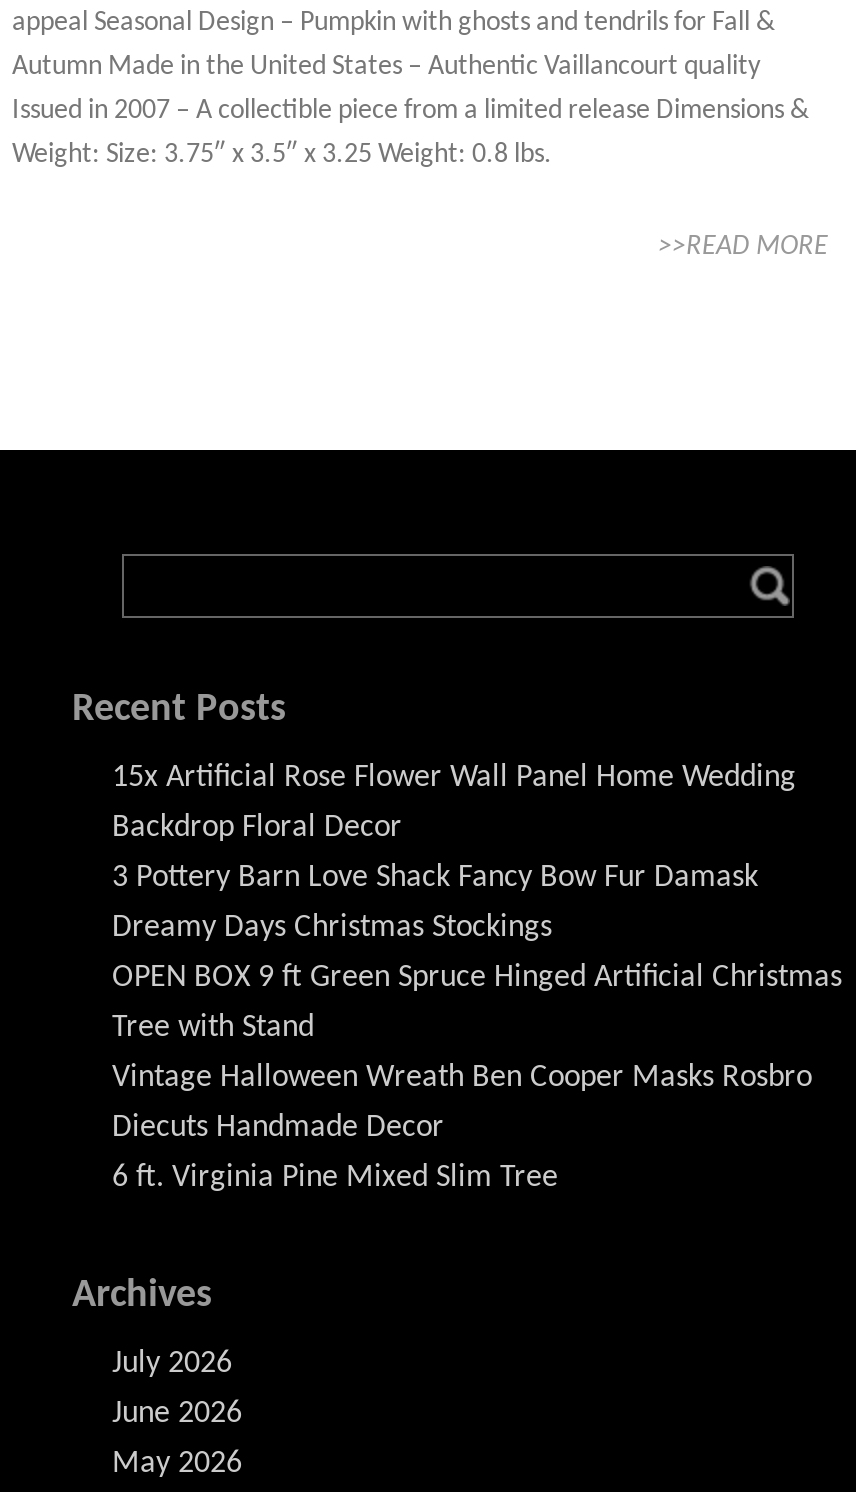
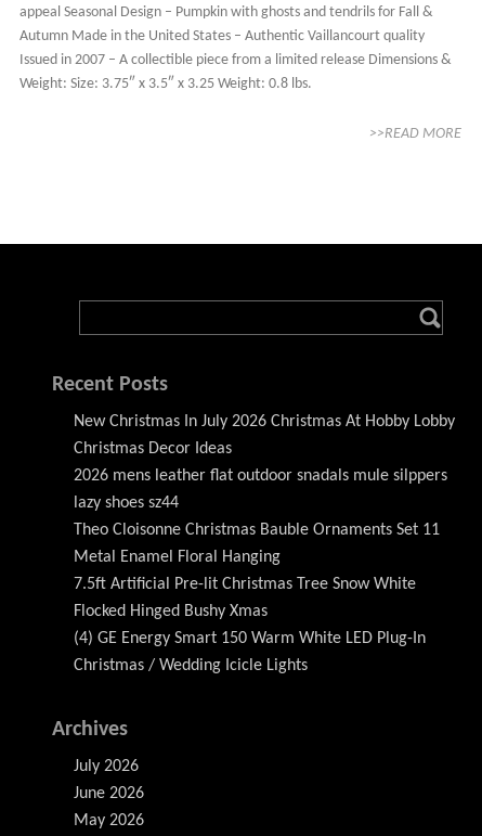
[112,762,842,1194] 15x Artificial Rose Flower Wall Panel Home Wedding | Backdrop Floral Decor | 3 Pottery Barn Love Shack Fancy Bow Fur Damask | Dreamy Days Christmas Stockings | OPEN BOX 9 ft Green Spruce Hinged Artificial Christmas | Tree with Stand | Vintage Halloween Wreath Ben Cooper Masks Rosbro | Diecuts Handmade Decor | 6 ft. Virginia Pine Mixed Slim Tree -> [74,413,455,675] New Christmas In July 2026 Christmas At Hobby Lobby | Christmas Decor Ideas | 2026 mens leather flat outdoor snadals mule silppers | lazy shoes sz44 | Theo Cloisonne Christmas Bauble Ornaments Set 11 | Metal Enamel Floral Hanging | 7.5ft Artificial Pre-lit Christmas Tree Snow White | Flocked Hinged Bushy Xmas | (4) GE Energy Smart 150 Warm White LED Plug-In | Christmas / Wedding Icicle Lights

